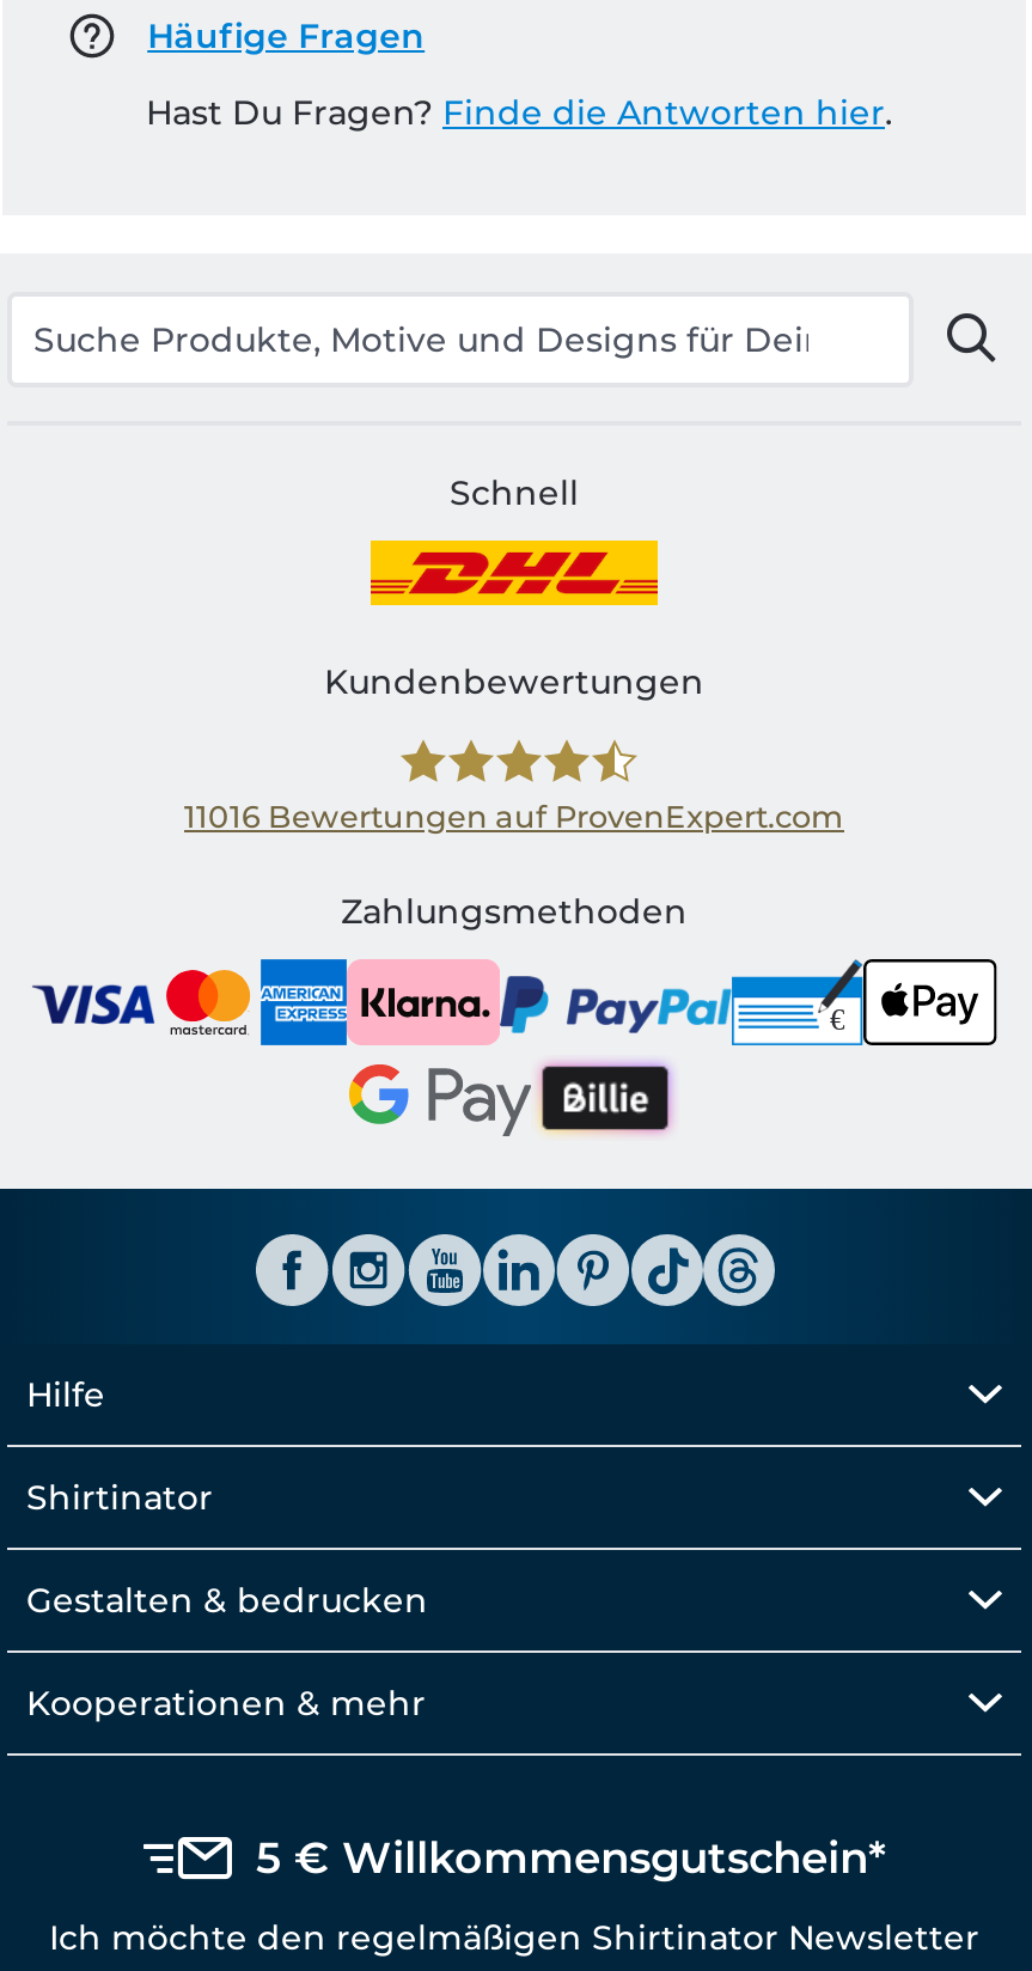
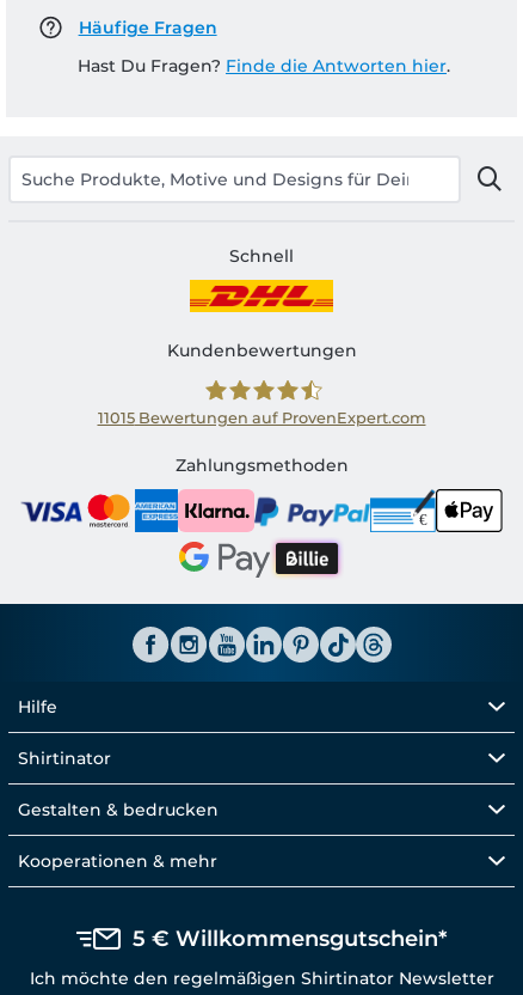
[184,799,844,835] 11016 Bewertungen auf ProvenExpert.com -> [97,409,426,427] 11015 Bewertungen auf ProvenExpert.com

